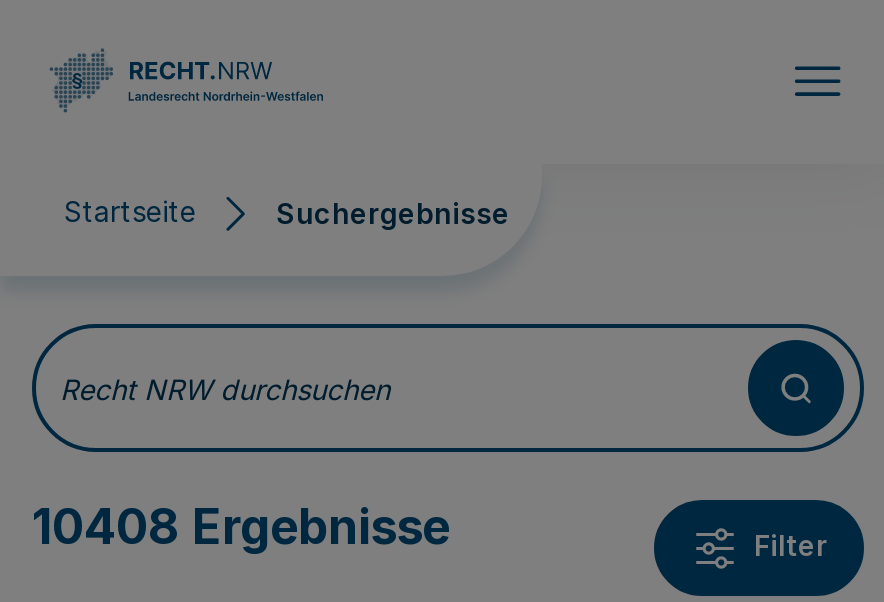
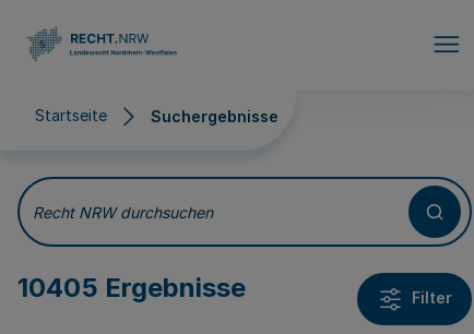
[32,498,450,556] 10408 Ergebnisse -> [17,272,246,303] 10405 Ergebnisse

